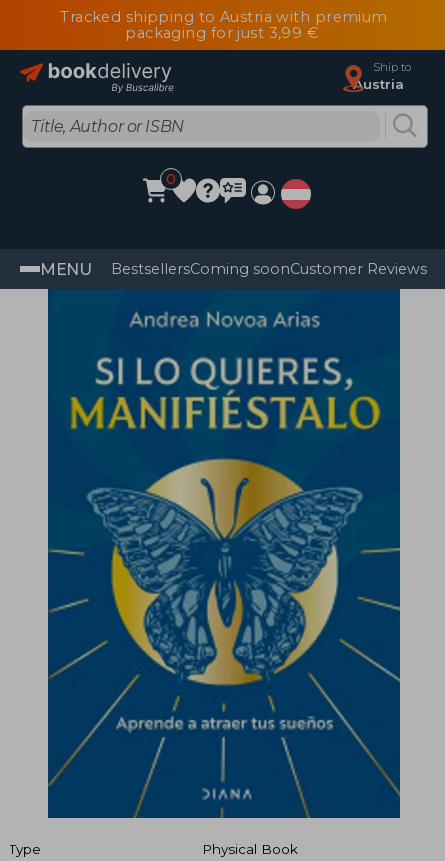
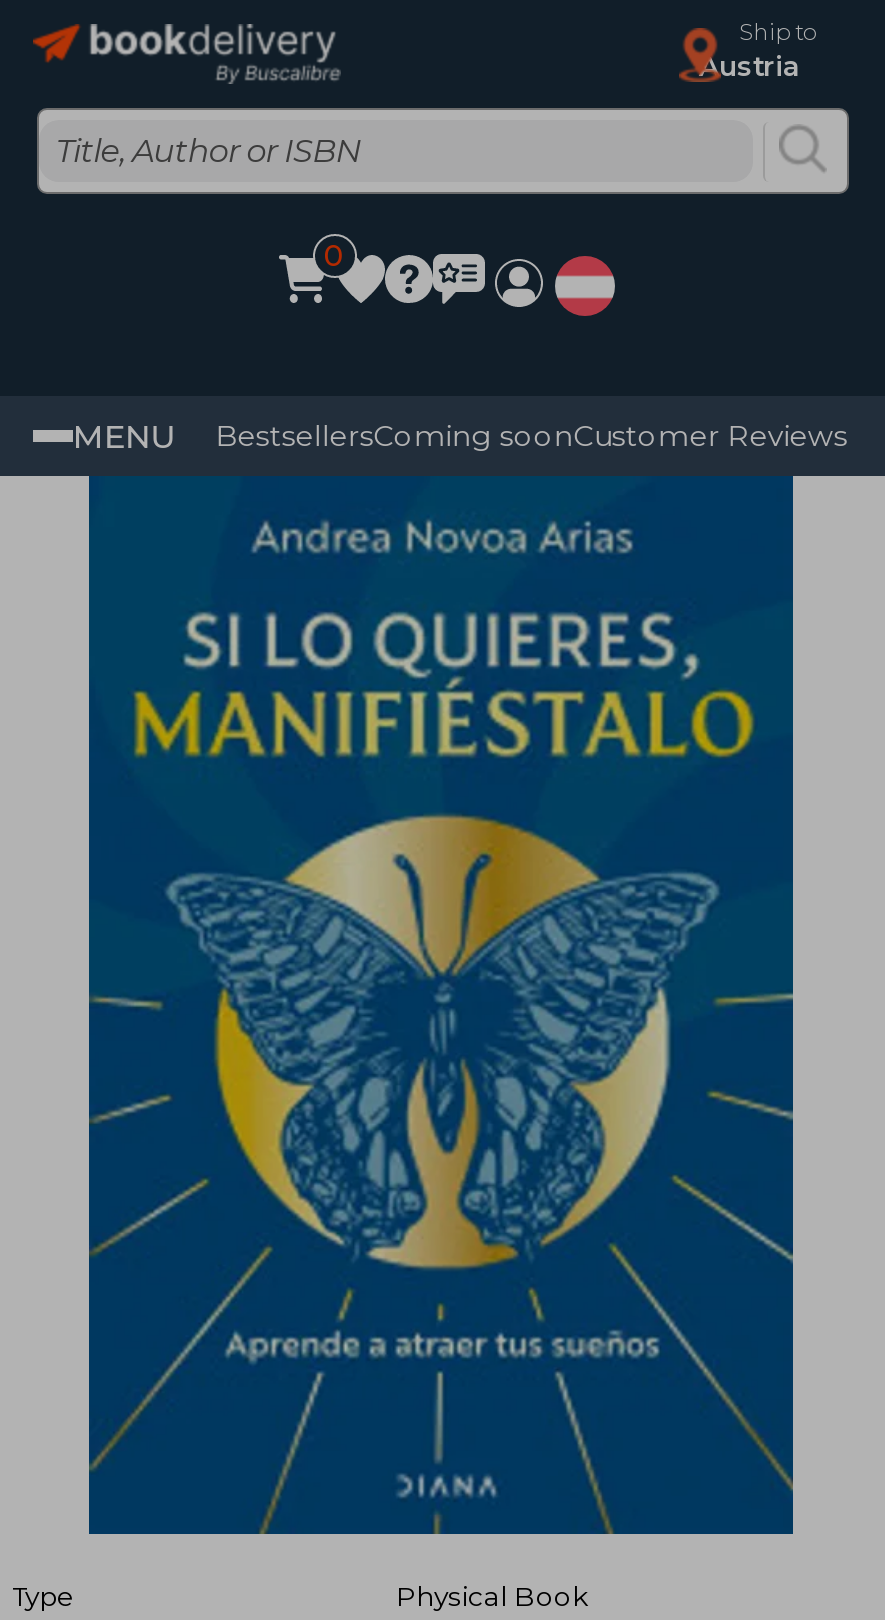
[60,8,388,42] Tracked shipping to Austria with premium | packaging for just 3,99 € -> none

